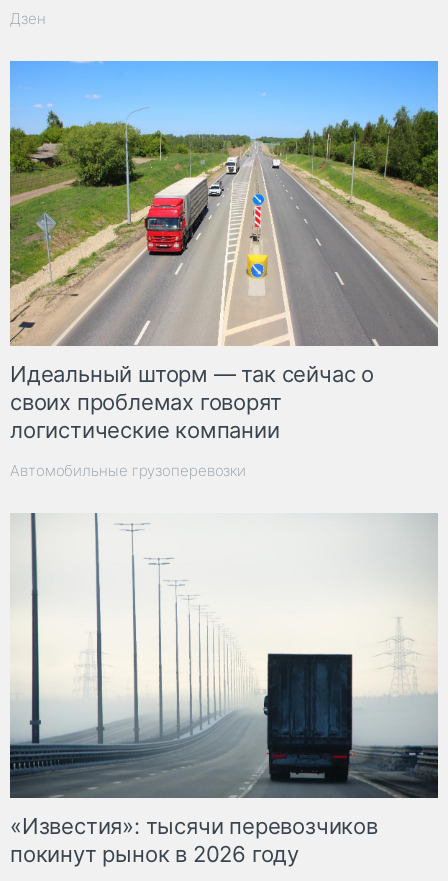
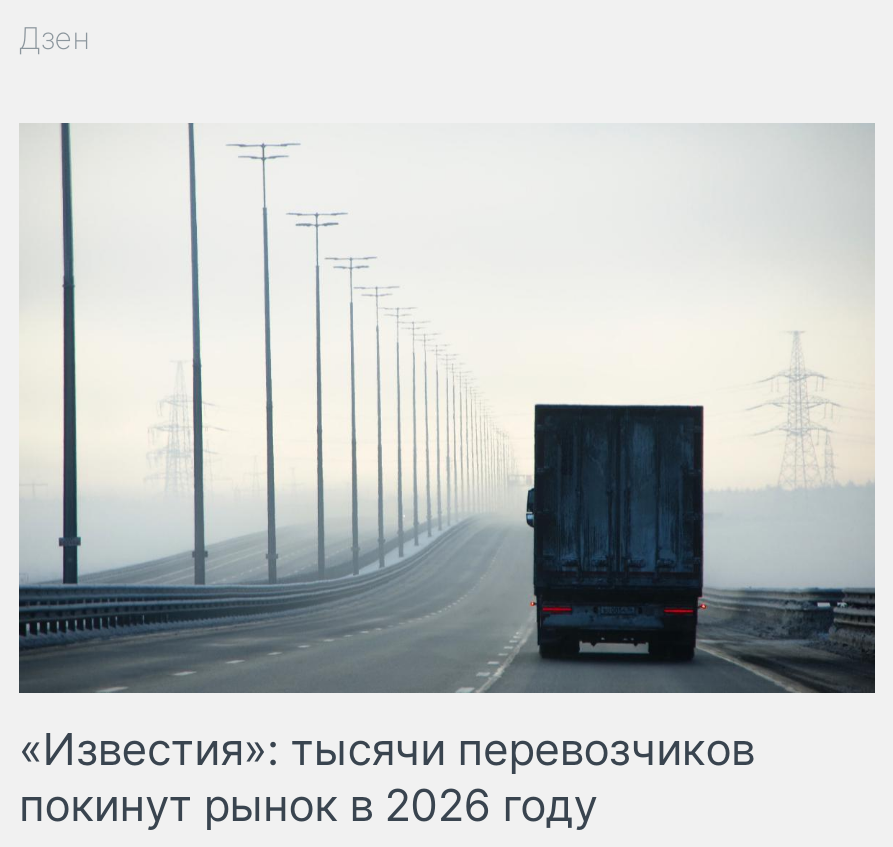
[9,60,439,480] [image] | Идеальный шторм — так сейчас о | своих проблемах говорят | логистические компании | Автомобильные грузоперевозки -> none

